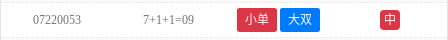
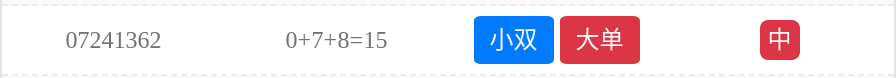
[33,13,81,27] 07220053 -> [66,26,162,54] 07241362
[143,13,194,27] 7+1+1=09 -> [286,26,388,54] 0+7+8=15
[245,13,269,27] 小单 -> [490,26,538,54] 小双
[288,13,312,27] 大双 -> [576,26,624,54] 大单

